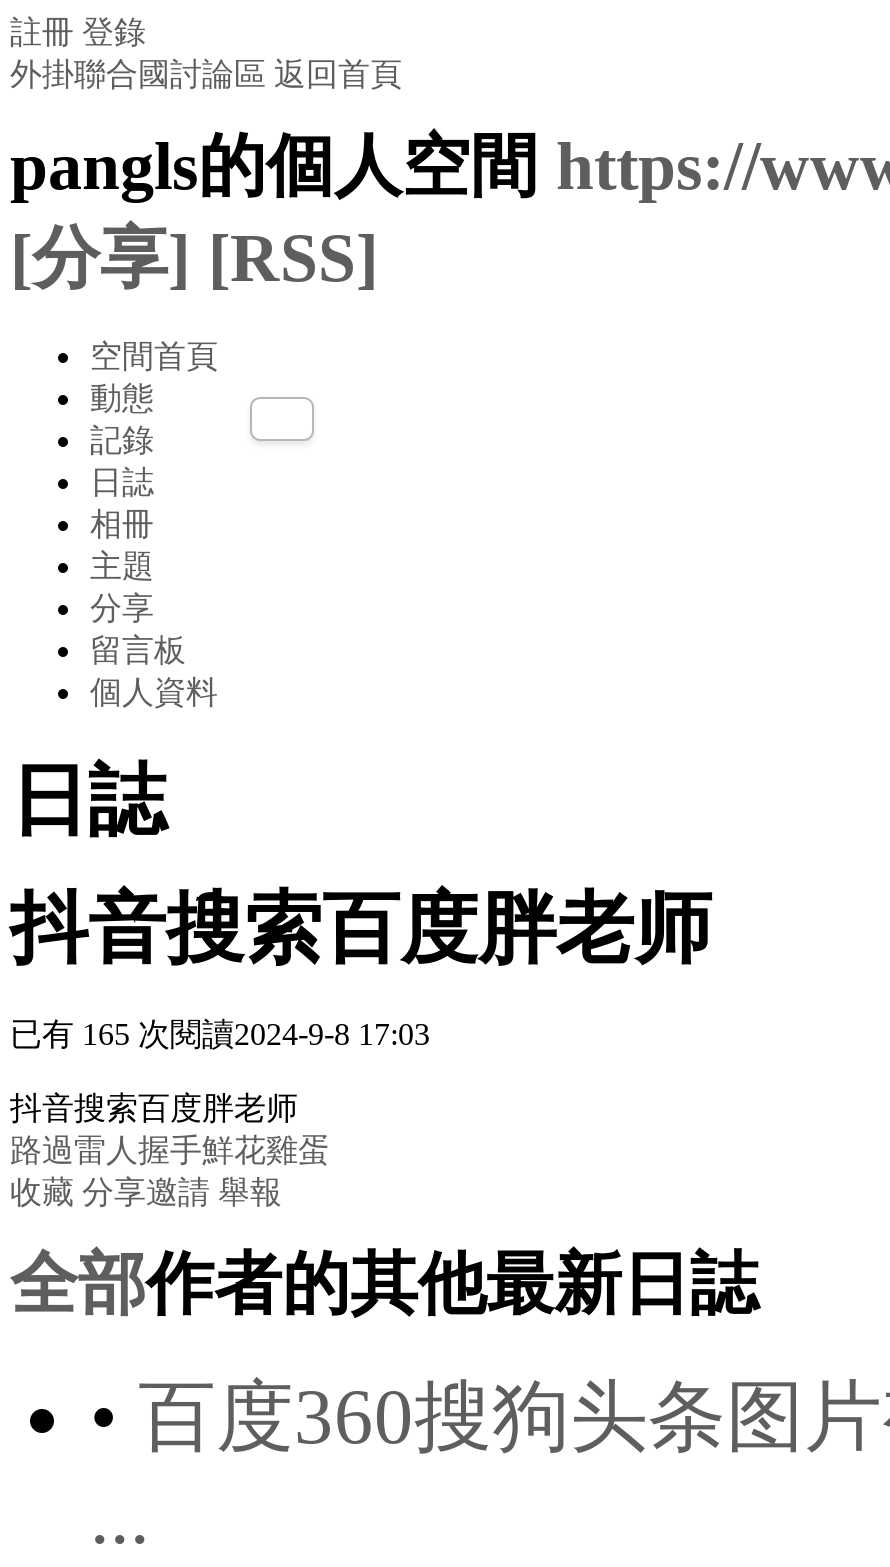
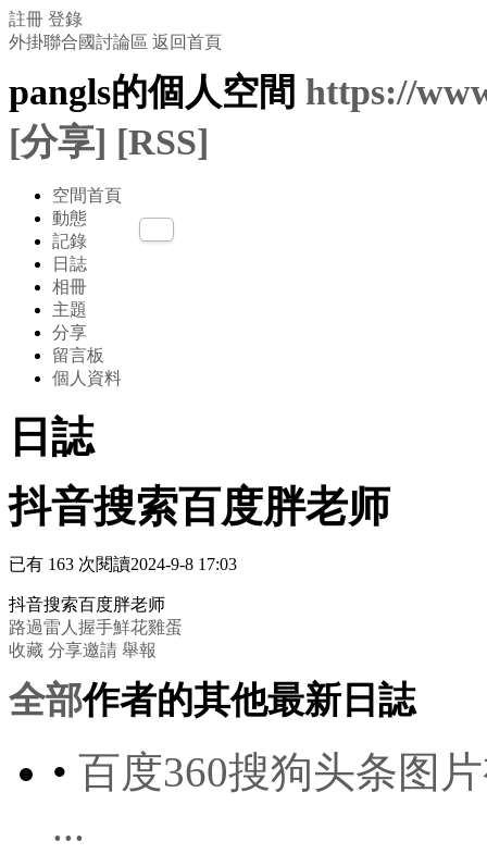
[10,1018,430,1052] 已有 165 次閱讀2024-9-8 17:03 -> [9,555,237,574] 已有 163 次閱讀2024-9-8 17:03

